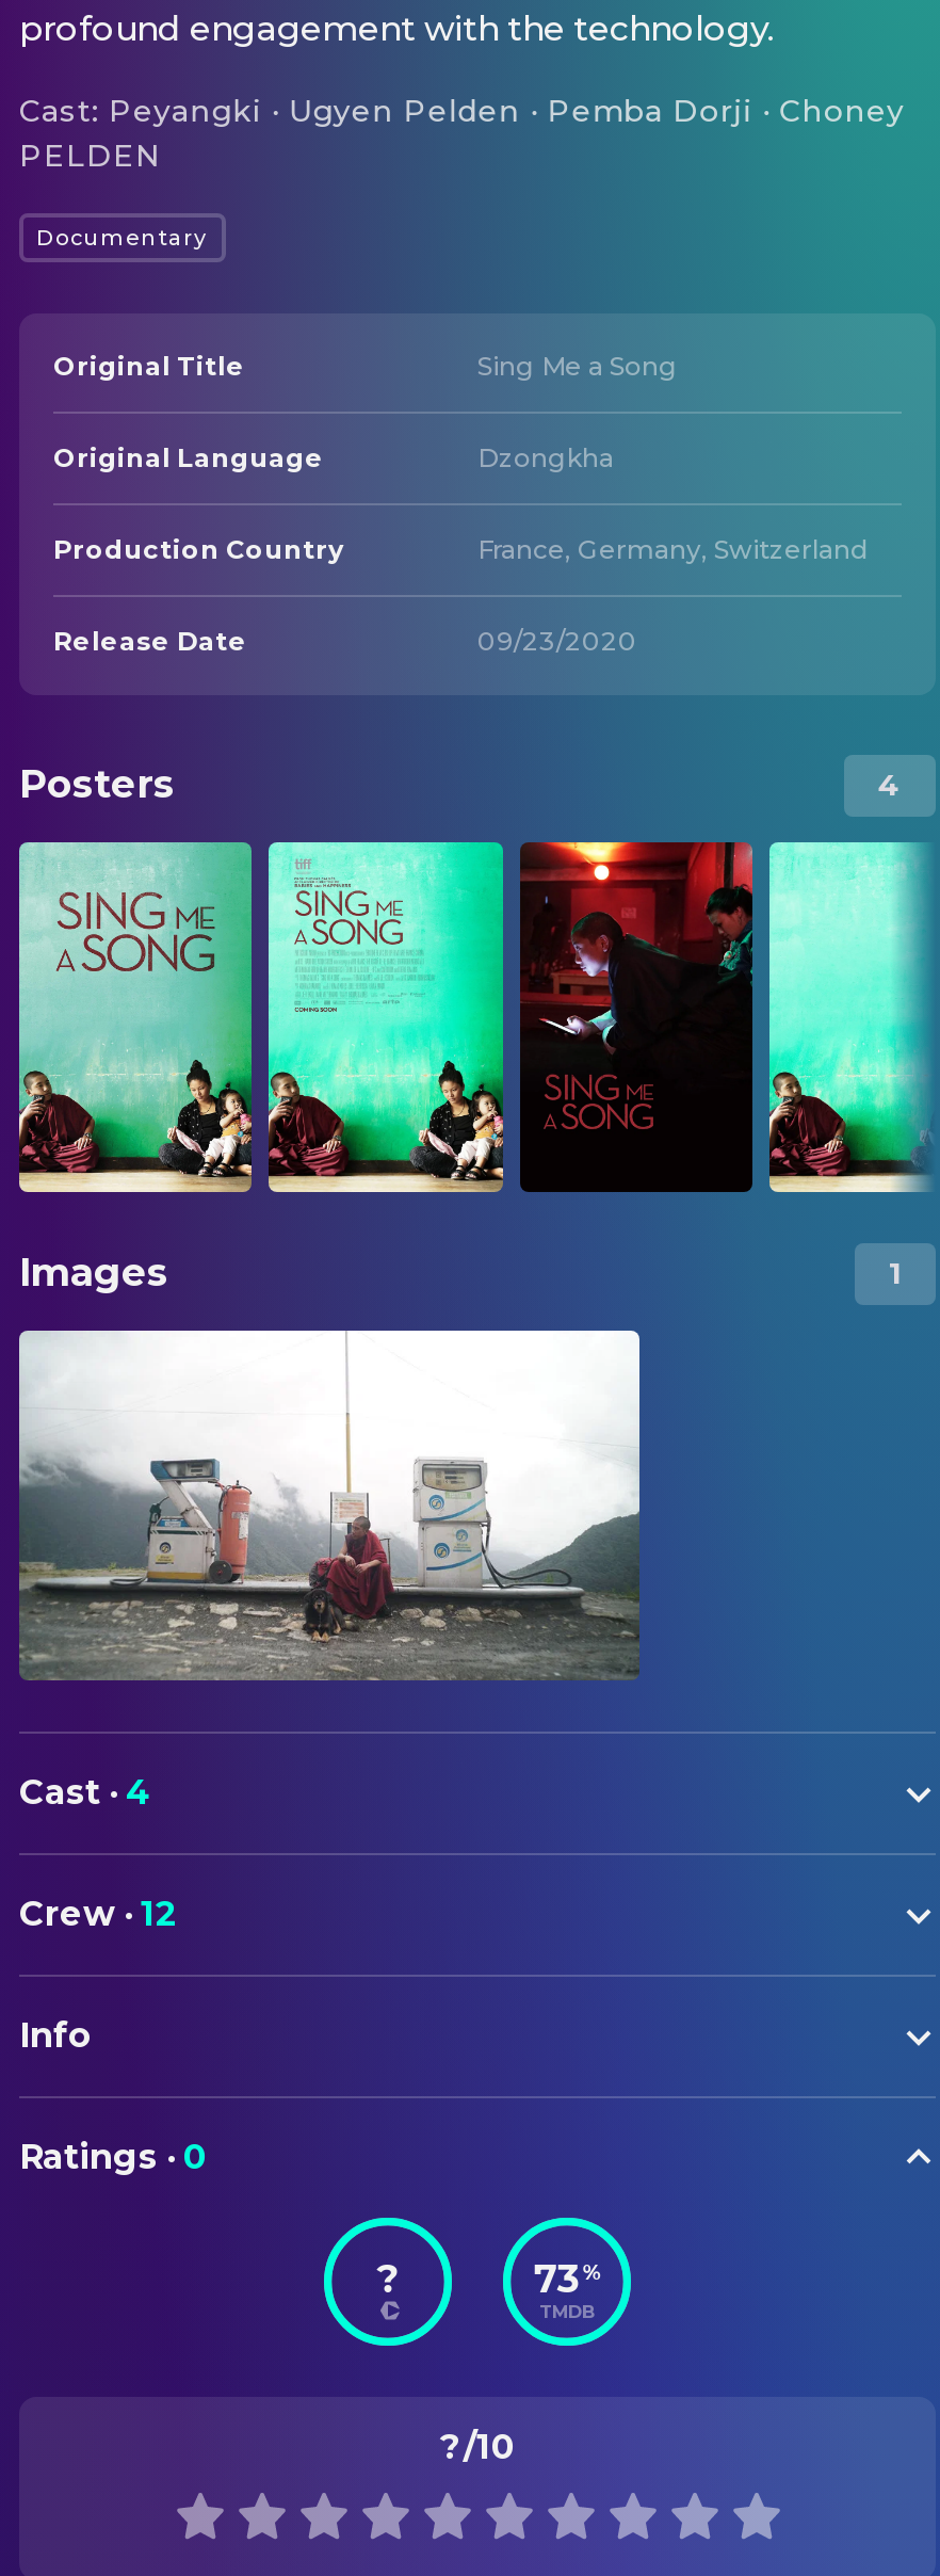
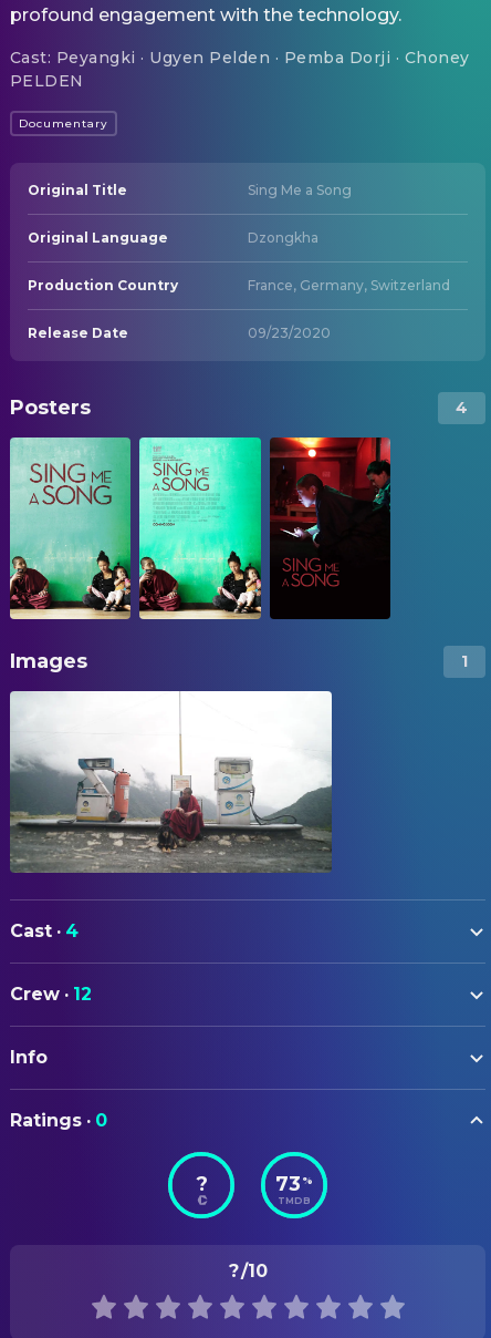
[767,840,927,1194] [image] -> none

